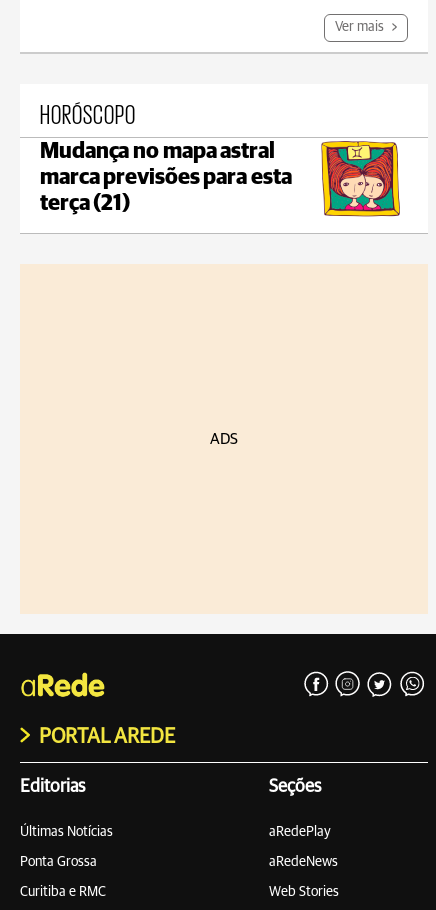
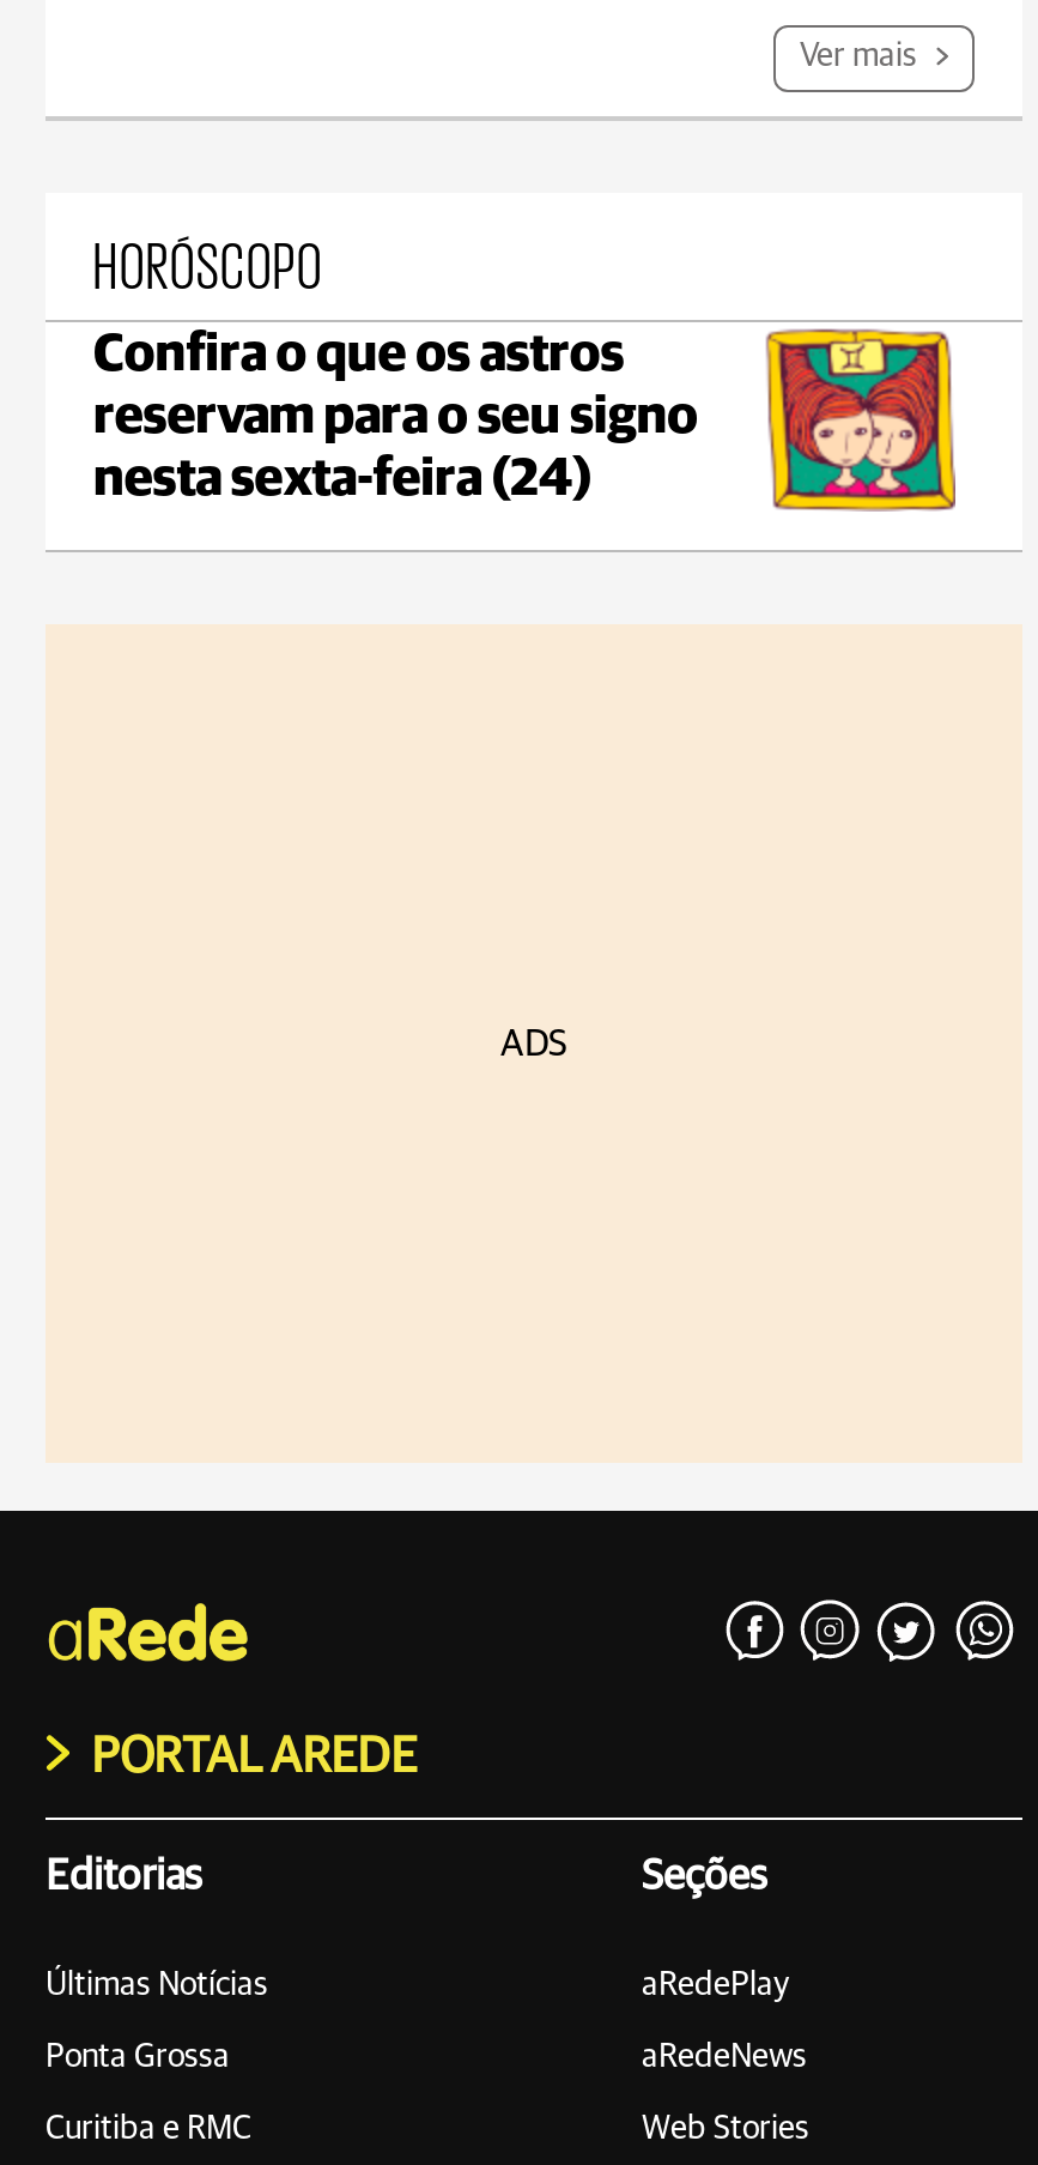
[40,141,291,215] Mudança no mapa astral | marca previsões para esta | terça (21) -> [93,329,698,507] Confira o que os astros | reservam para o seu signo | nesta sexta-feira (24)

